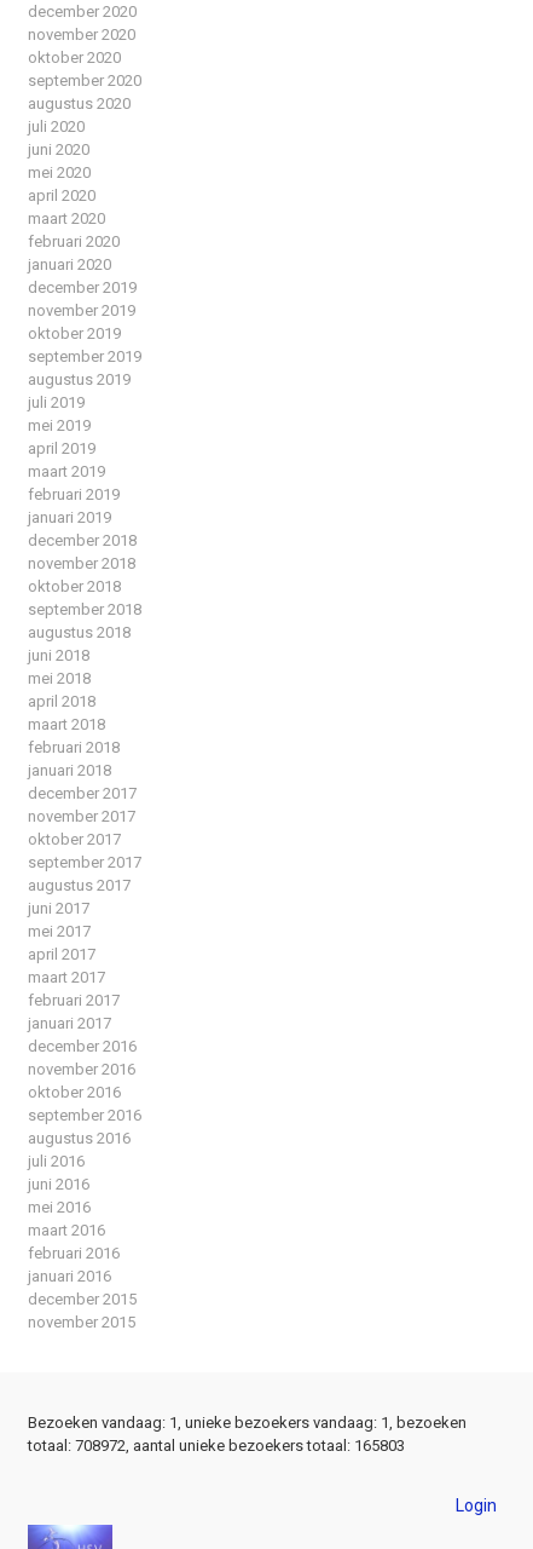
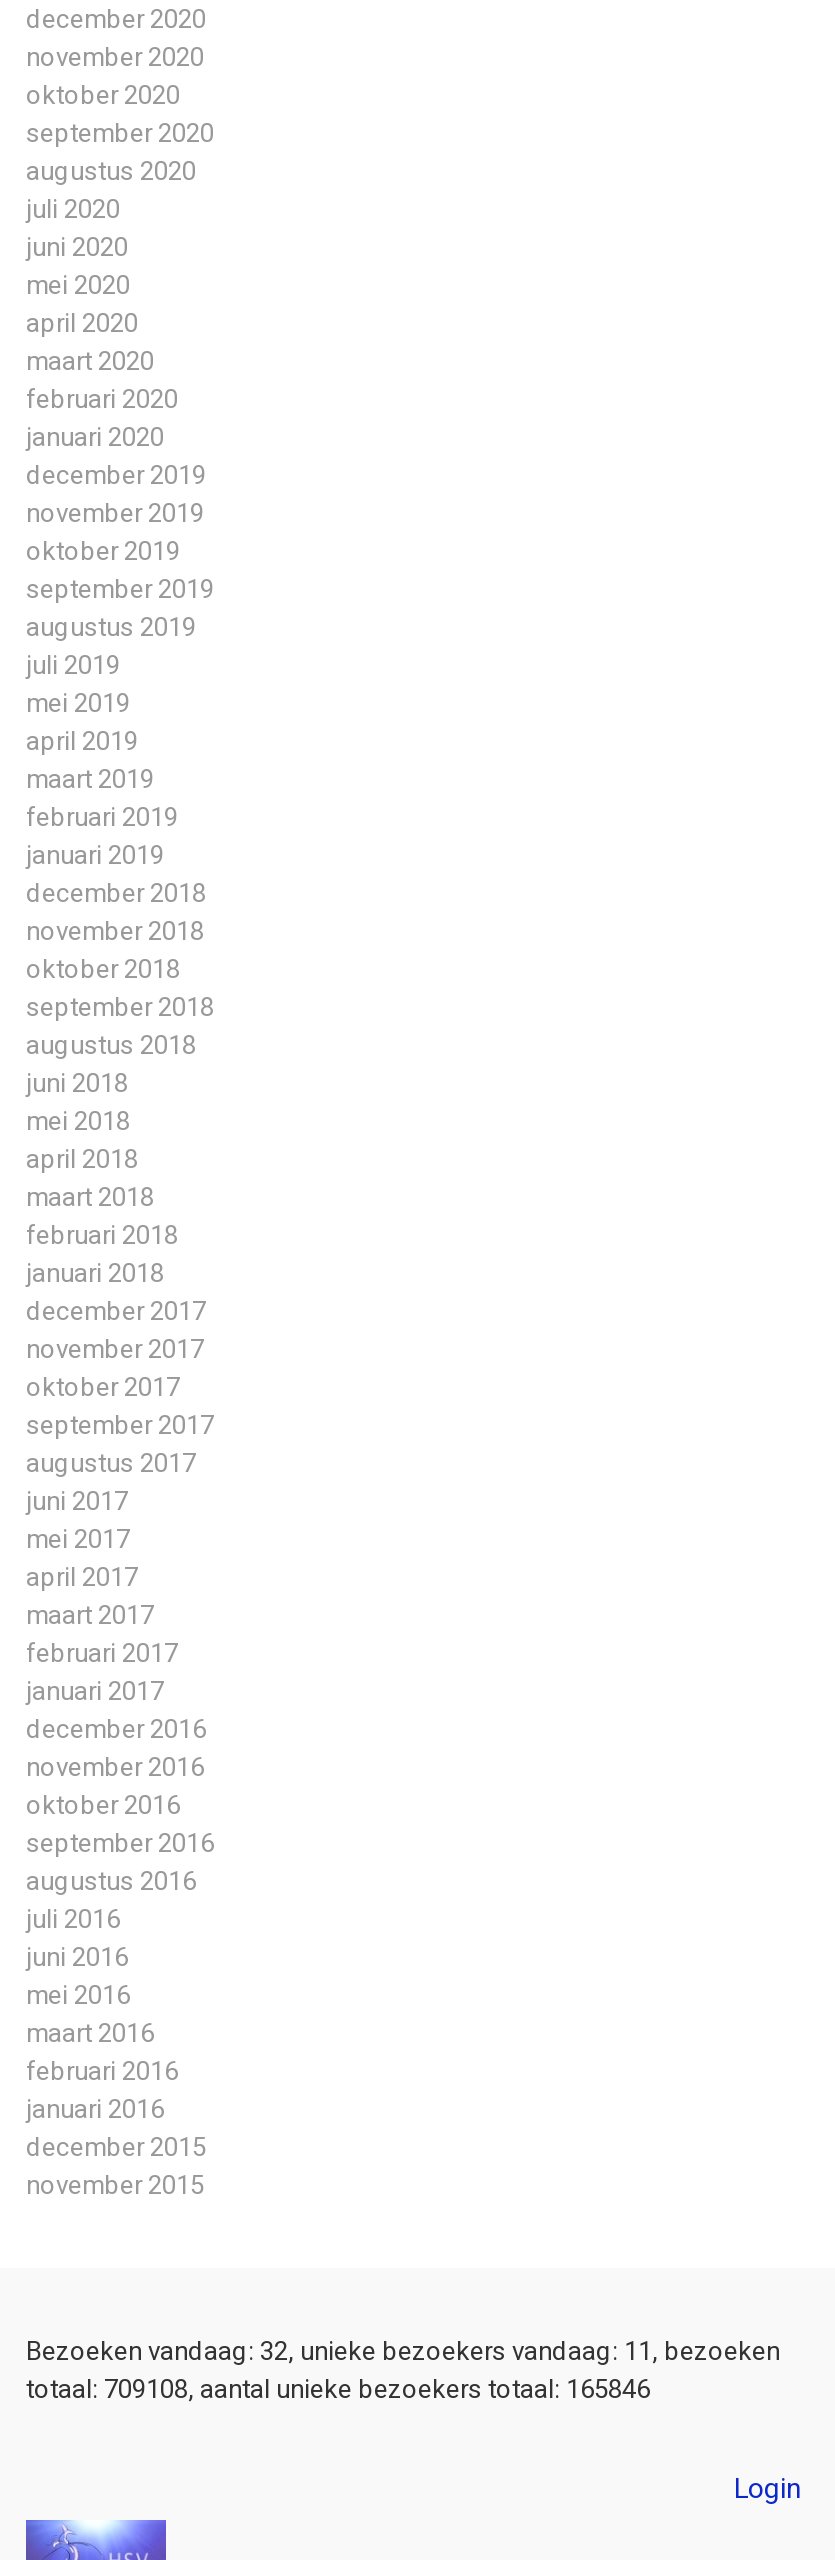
[28,1413,467,1431] Bezoeken vandaag: 1, unieke bezoekers vandaag: 1, bezoeken -> [26,2336,780,2366] Bezoeken vandaag: 32, unieke bezoekers vandaag: 11, bezoeken
[28,1436,405,1454] totaal: 708972, aantal unieke bezoekers totaal: 165803 -> [26,2374,650,2404] totaal: 709108, aantal unieke bezoekers totaal: 165846

